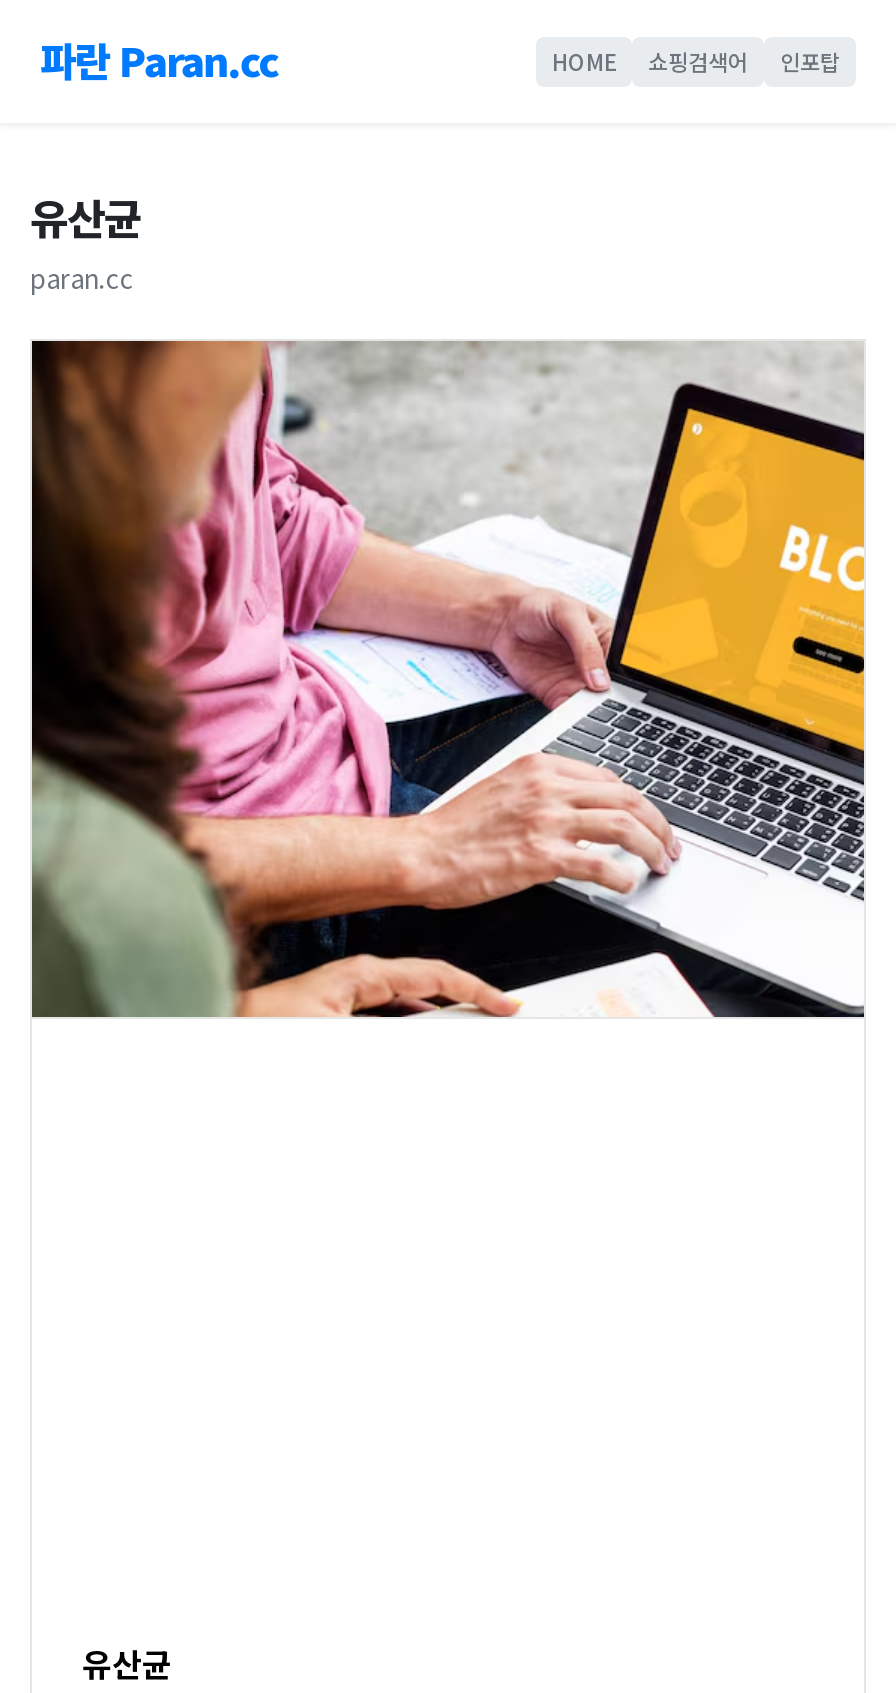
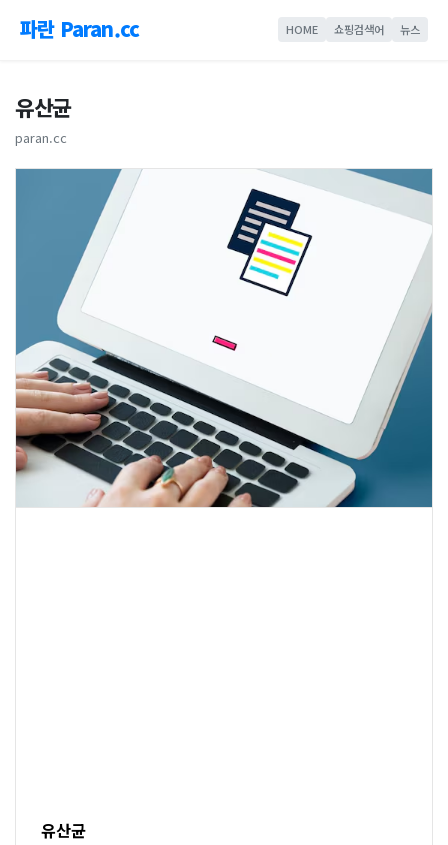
[780,44,840,76] 인포탑 -> [400,20,420,36] 뉴스
[30,339,866,1019] [image] -> [15,168,433,508] [image]

